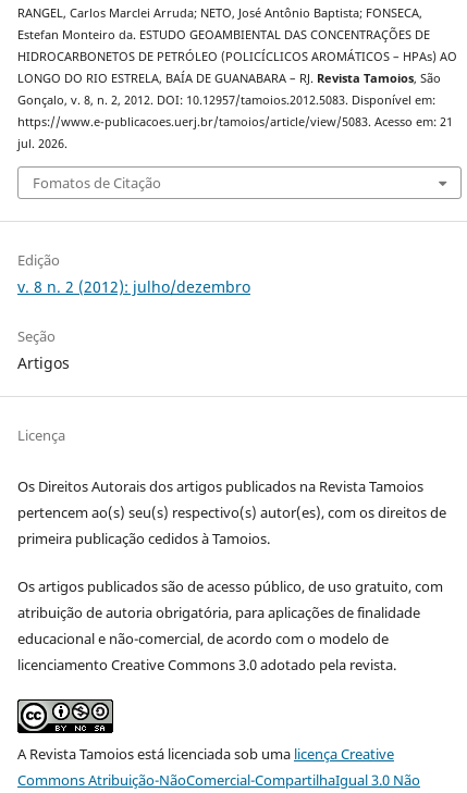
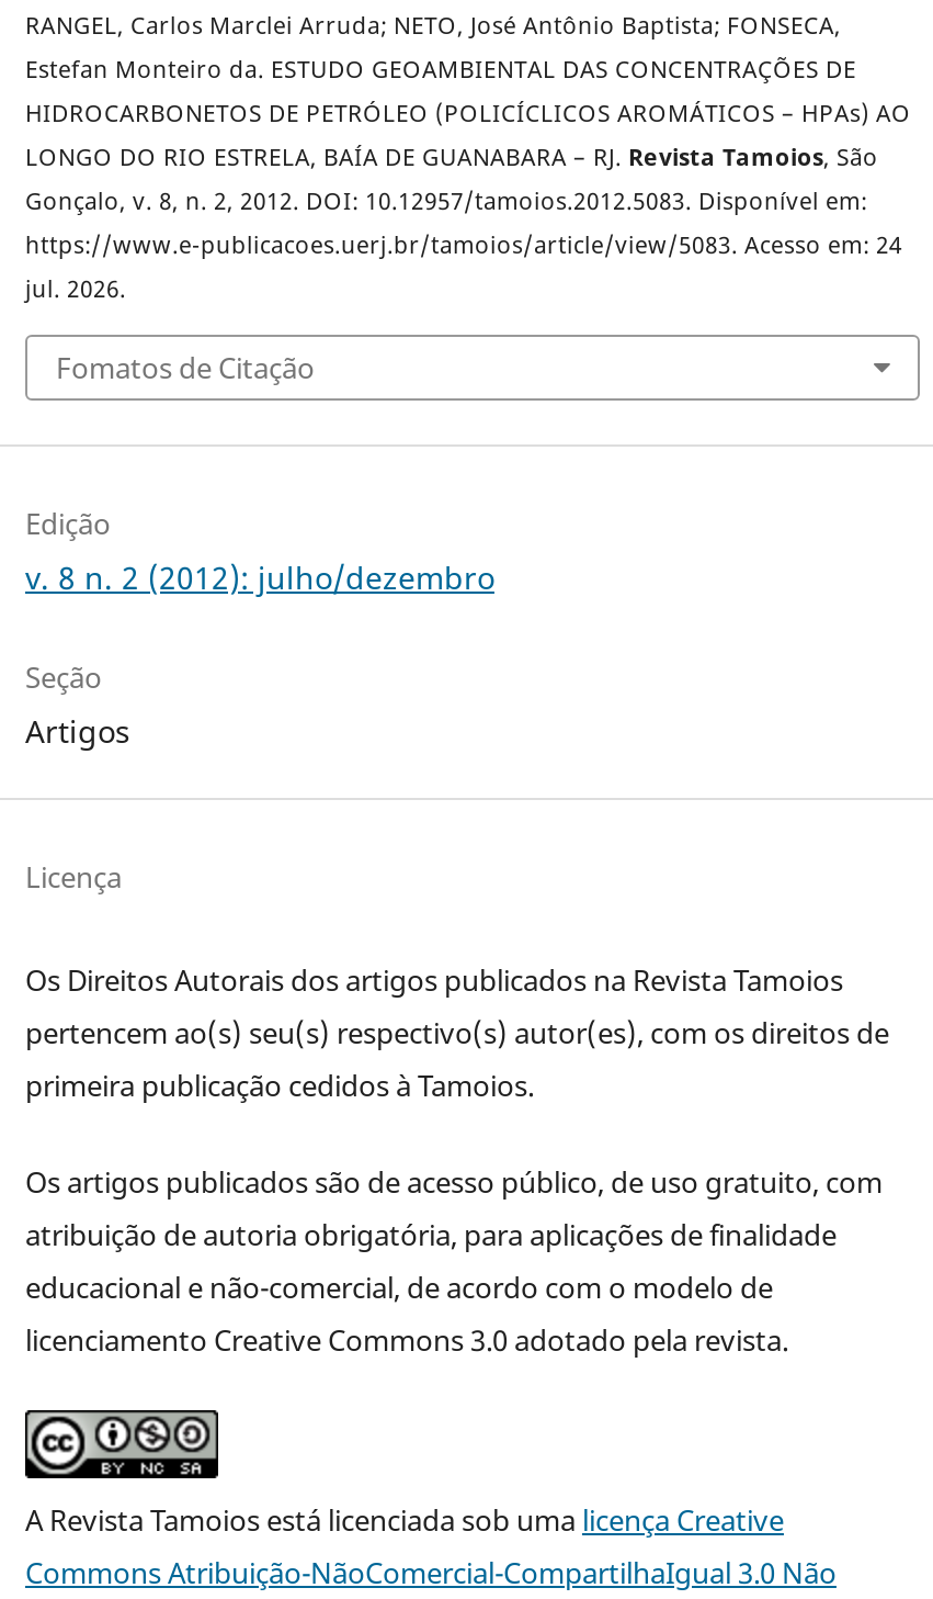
[17,115,453,130] https://www.e-publicacoes.uerj.br/tamoios/article/view/5083. Acesso em: 21 -> [25,230,902,261] https://www.e-publicacoes.uerj.br/tamoios/article/view/5083. Acesso em: 24

